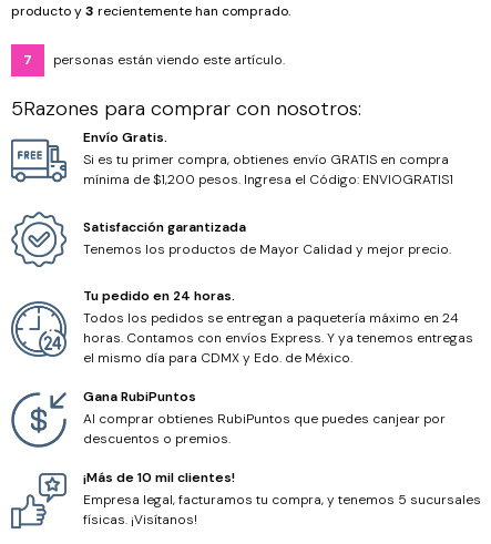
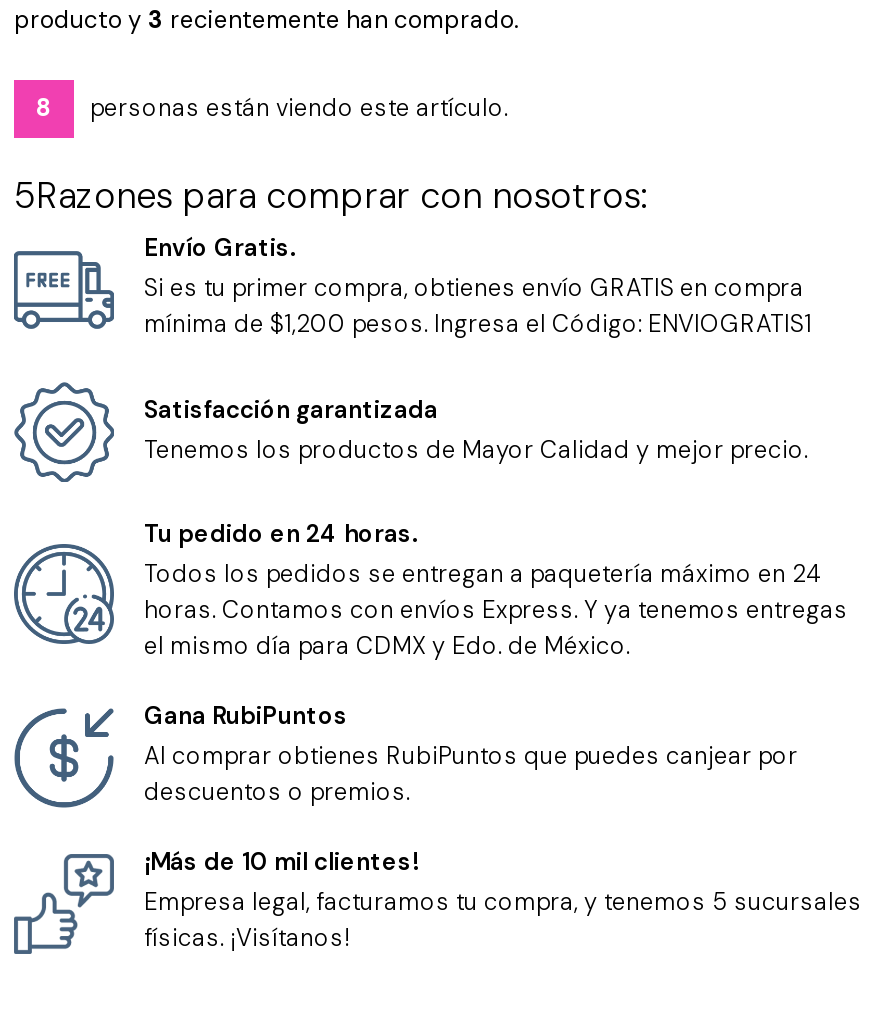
[23,51,285,69] 7 personas están viendo este artículo. -> [36,93,508,125] 8 personas están viendo este artículo.

